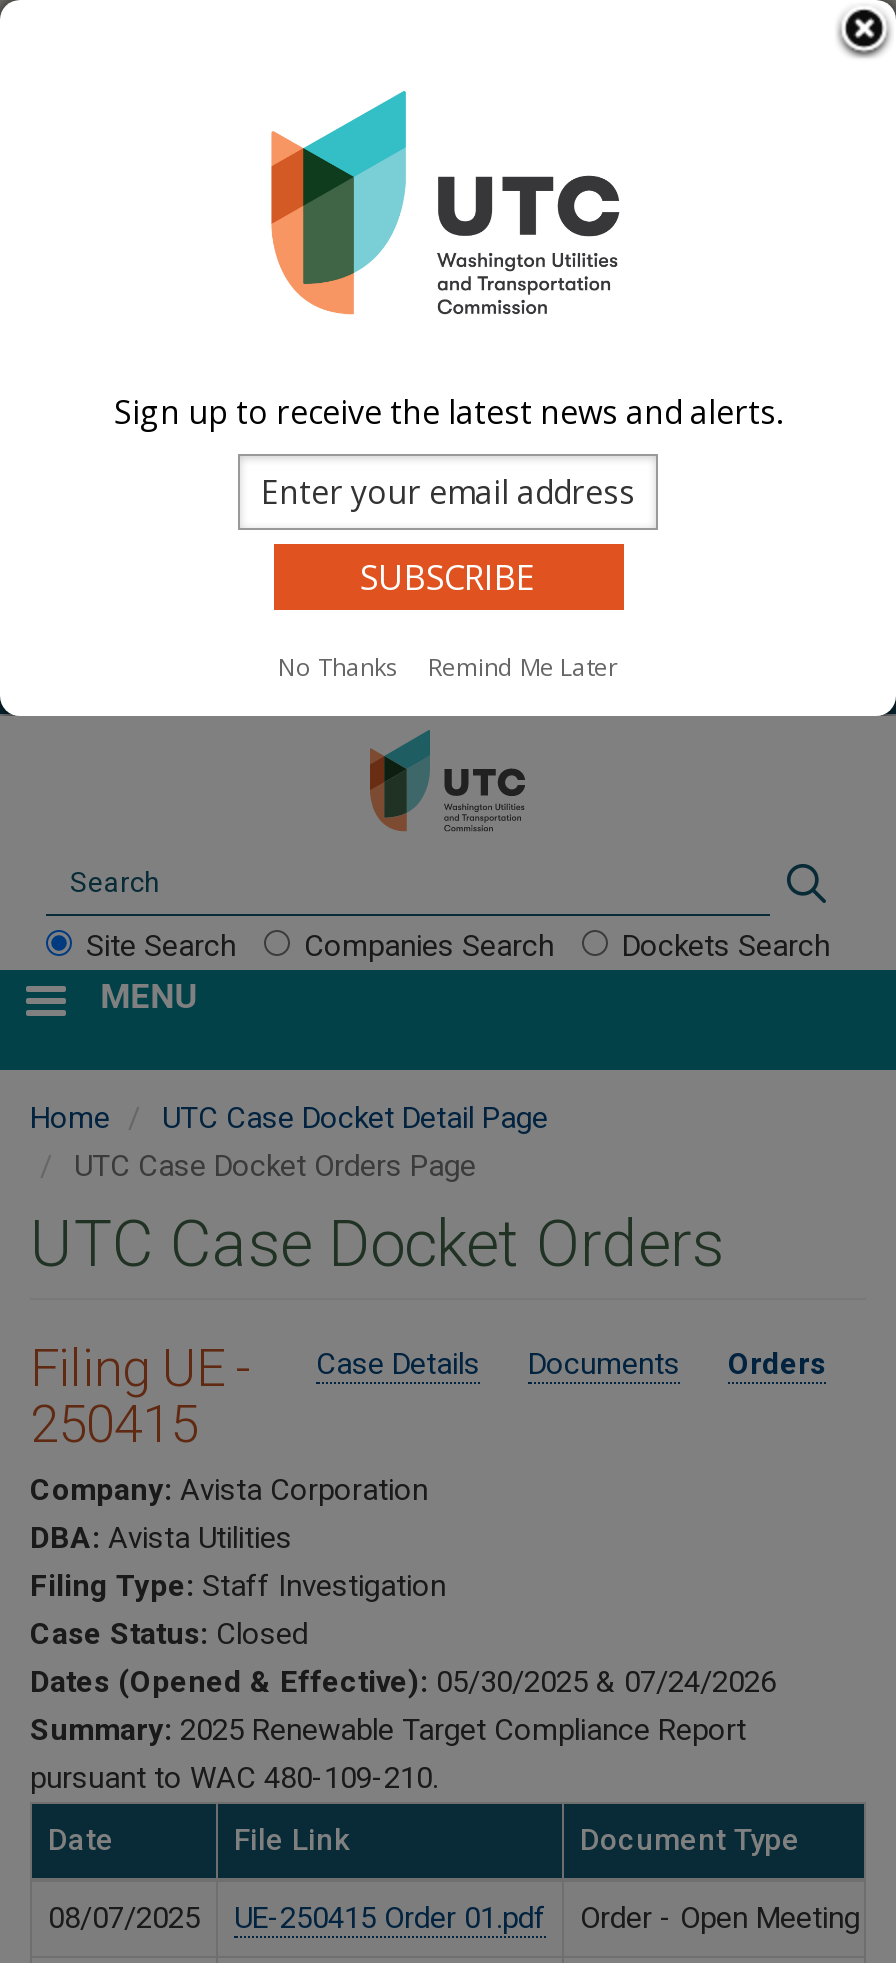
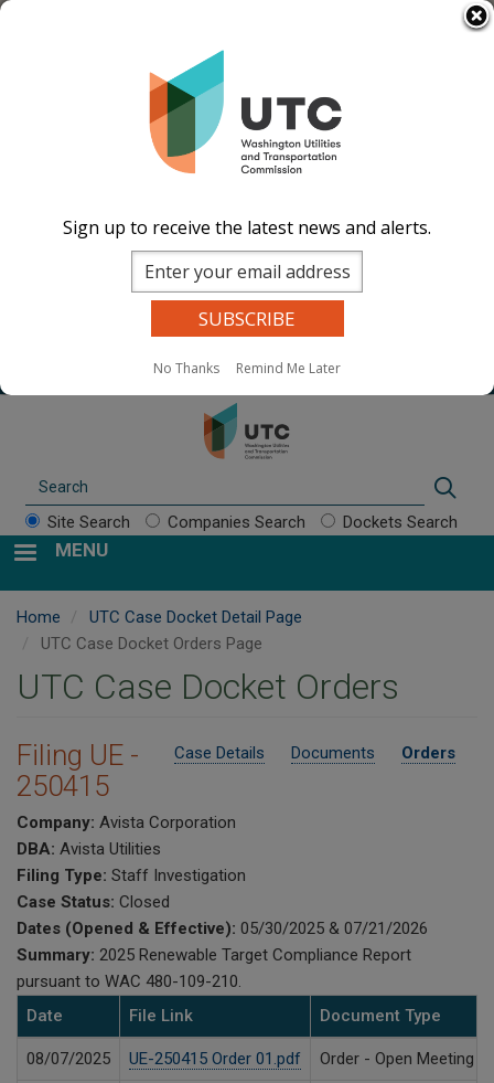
[30,1663,776,1699] Dates (Opened & Effective): 05/30/2025 & 07/24/2026 -> [17,918,428,938] Dates (Opened & Effective): 05/30/2025 & 07/21/2026

